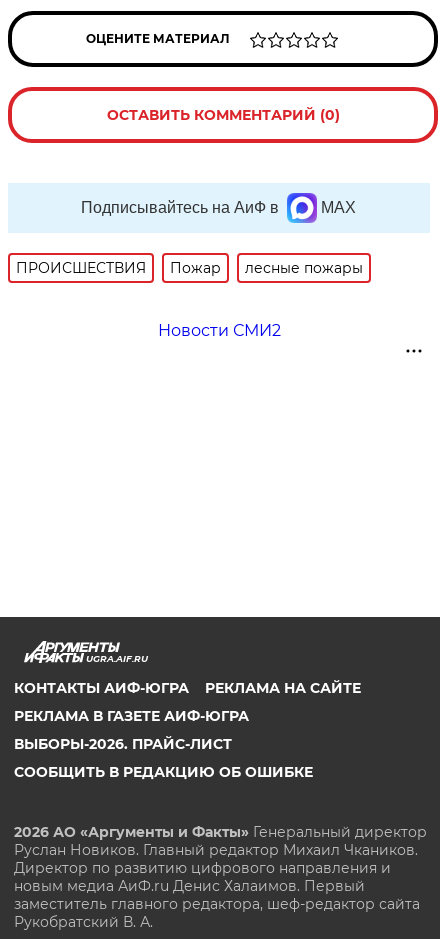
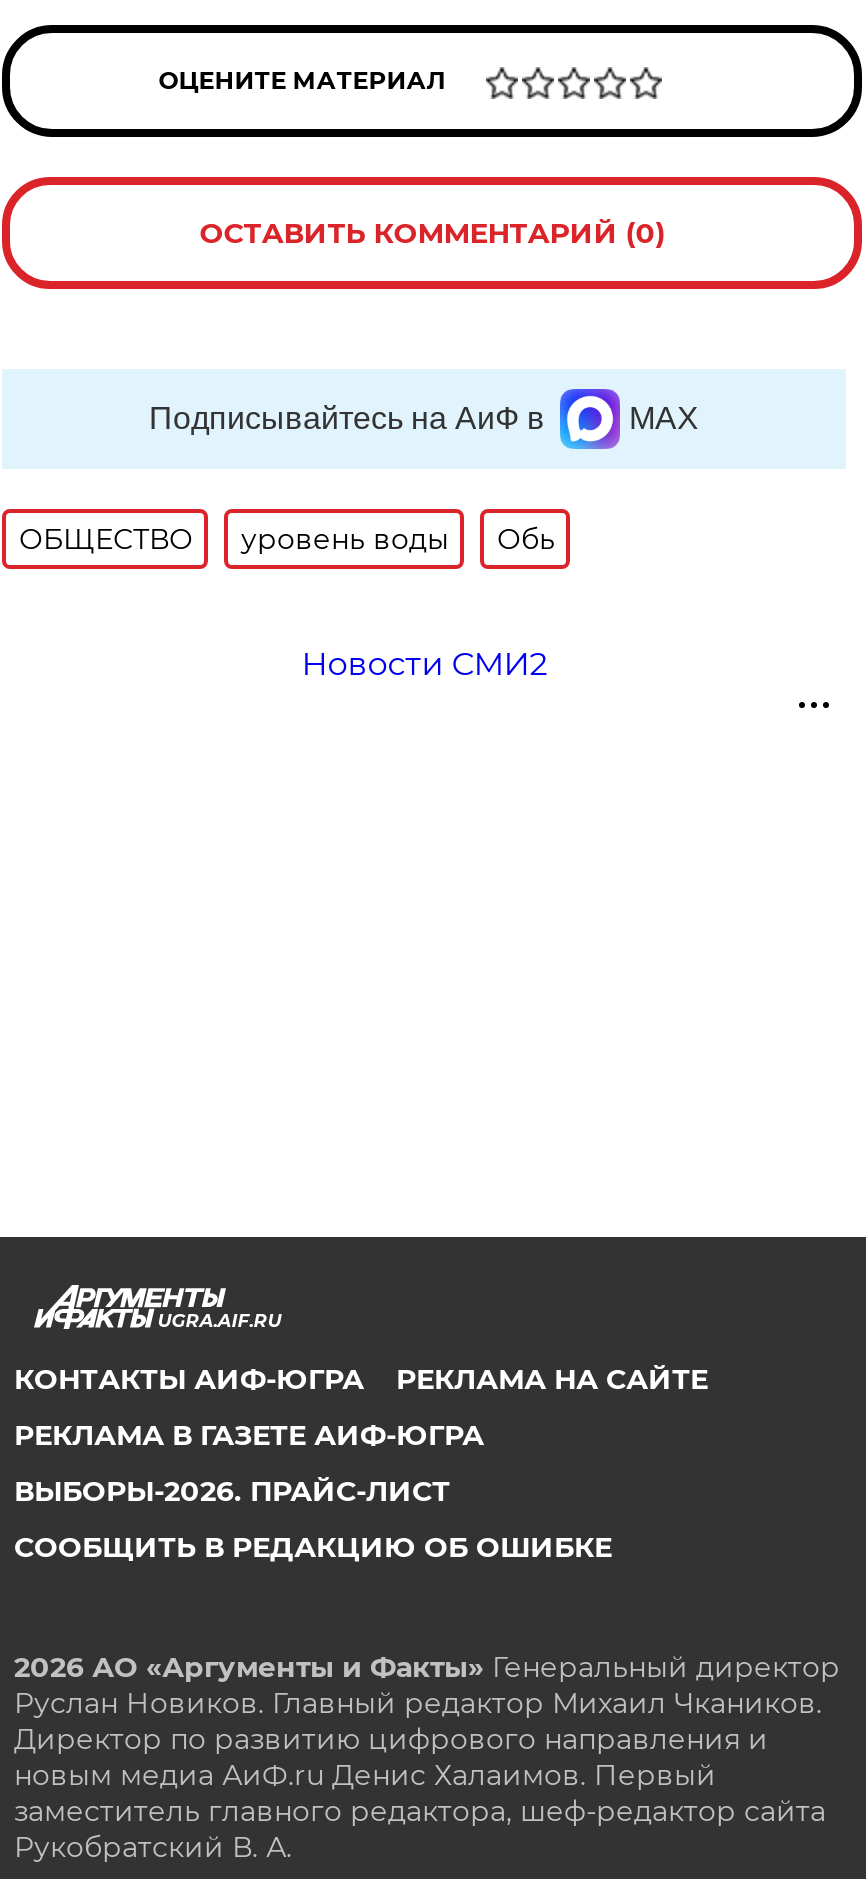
[16,259,363,277] ПРОИСШЕСТВИЯ | Пожар | лесные пожары -> [19,521,555,557] ОБЩЕСТВО | уровень воды | Обь

